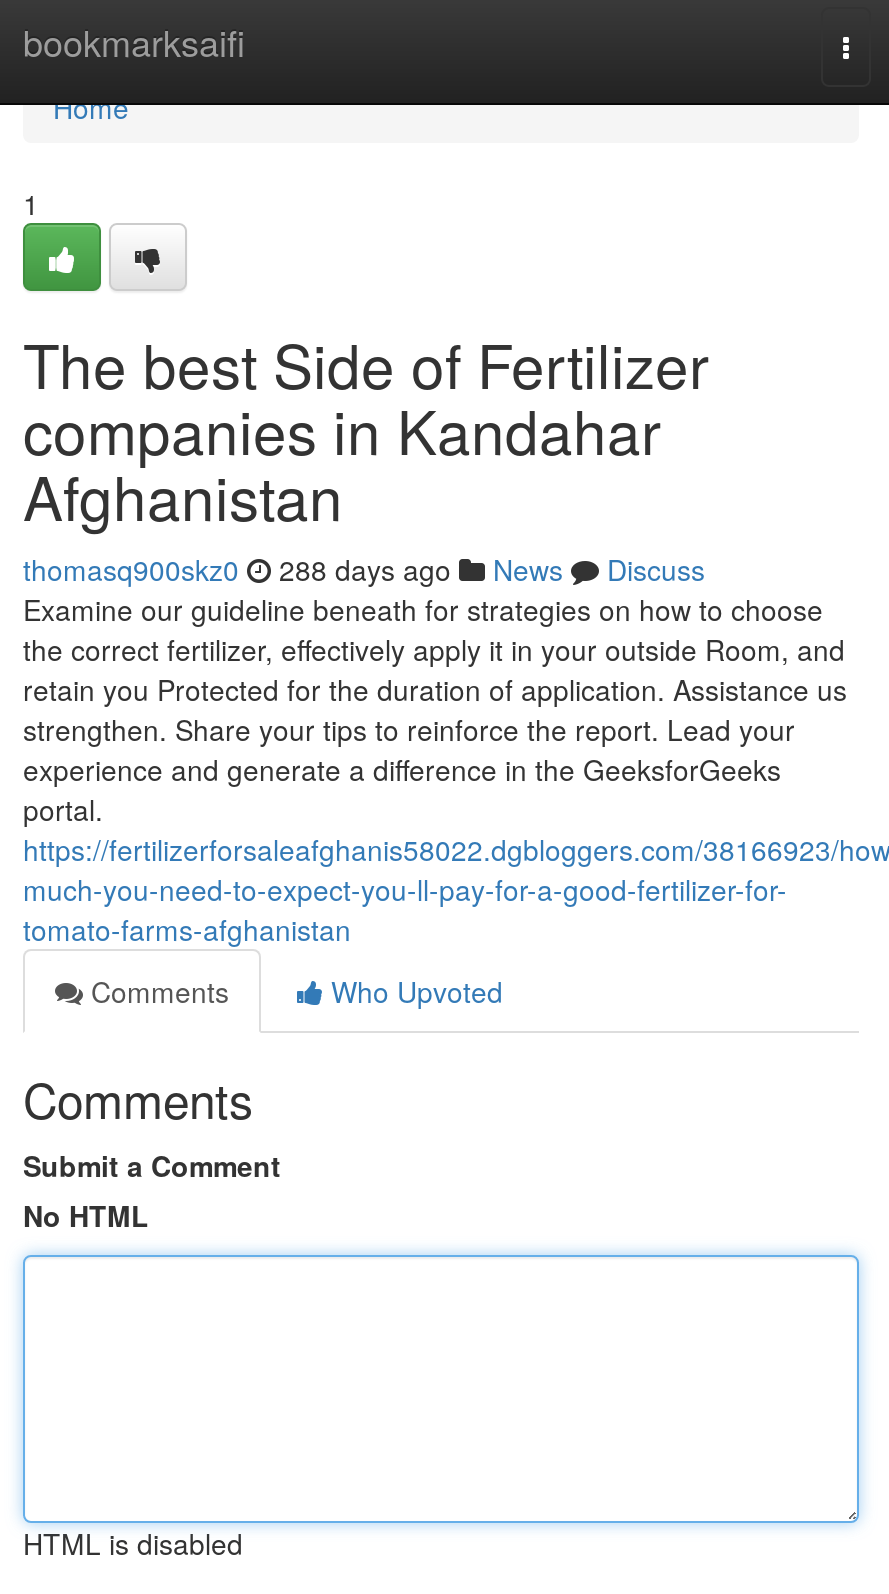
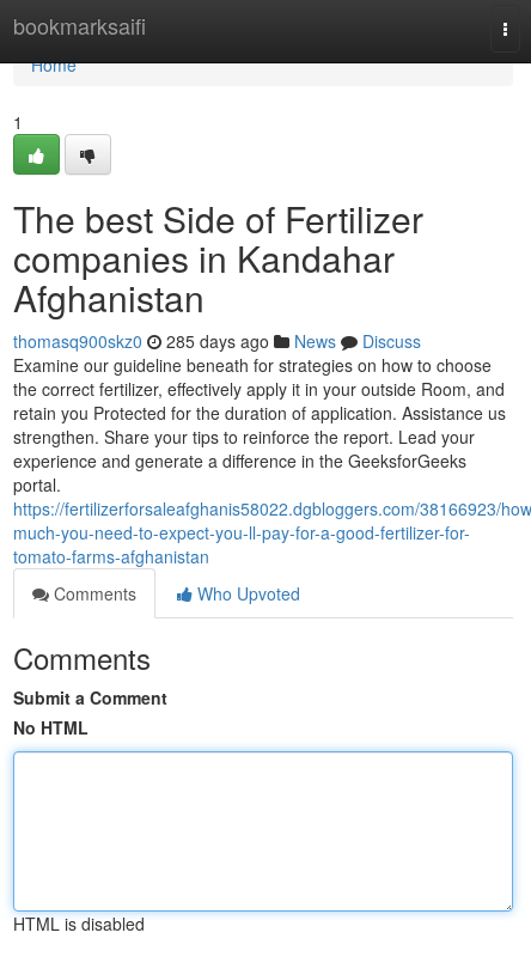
[23,549,705,589] thomasq900skz0 288 days ago News Discuss -> [13,329,421,353] thomasq900skz0 285 days ago News Discuss

